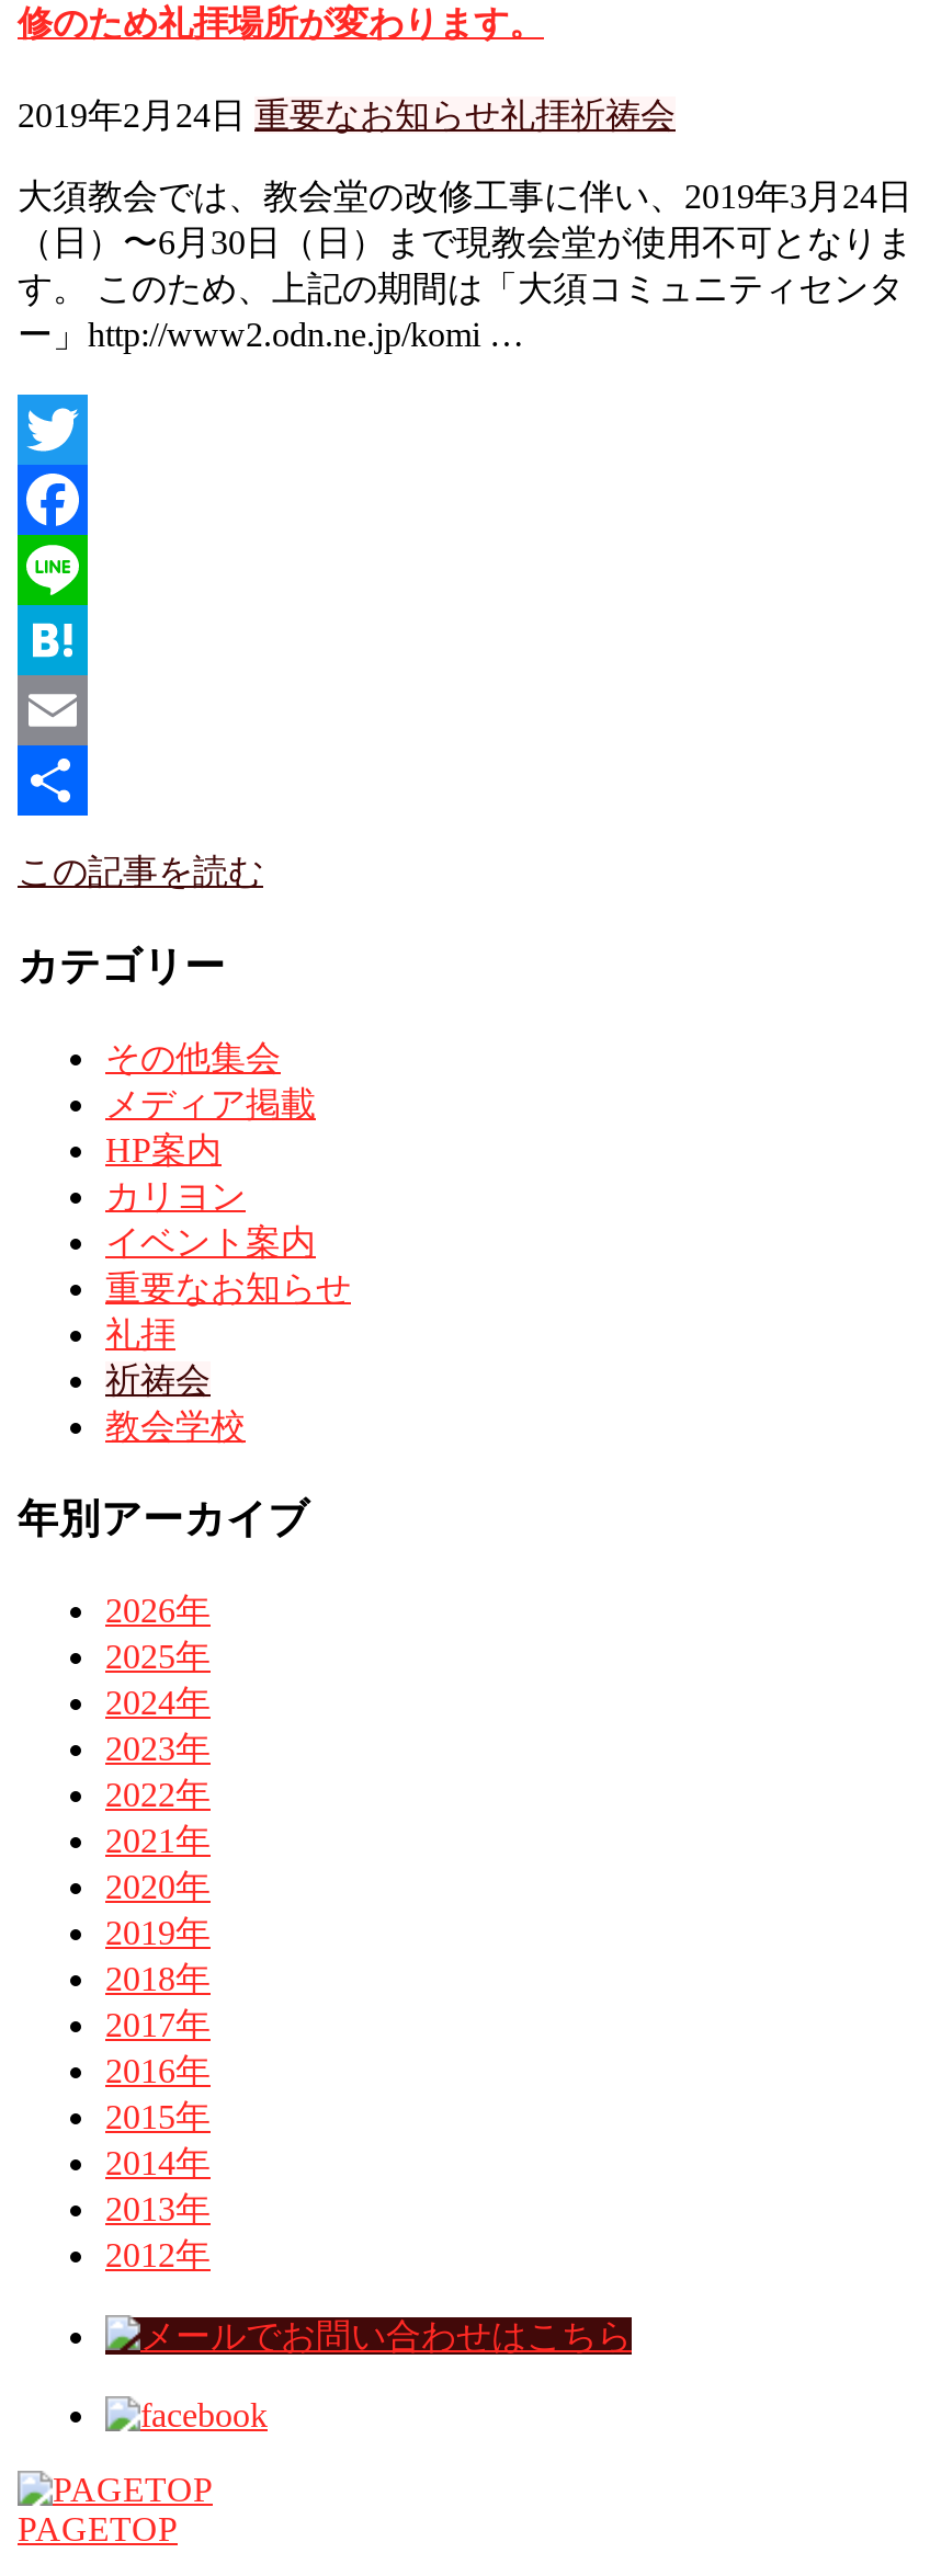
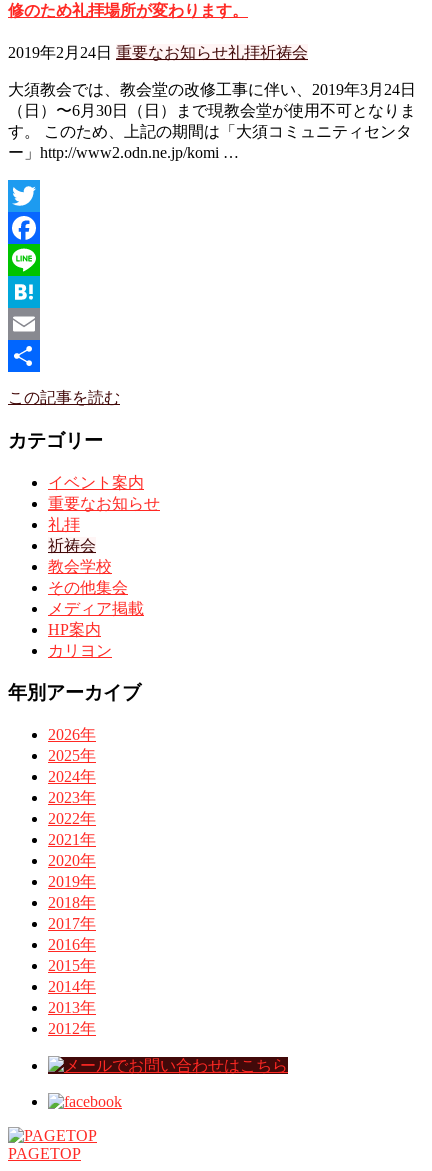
moved [105,1039,316,1214] -> [48,579,144,659]: その他集会 | メディア掲載 | HP案内 | カリヨン
moved [105,1223,351,1444] -> [48,474,160,575]: イベント案内 | 重要なお知らせ | 礼拝 | 祈祷会 | 教会学校

